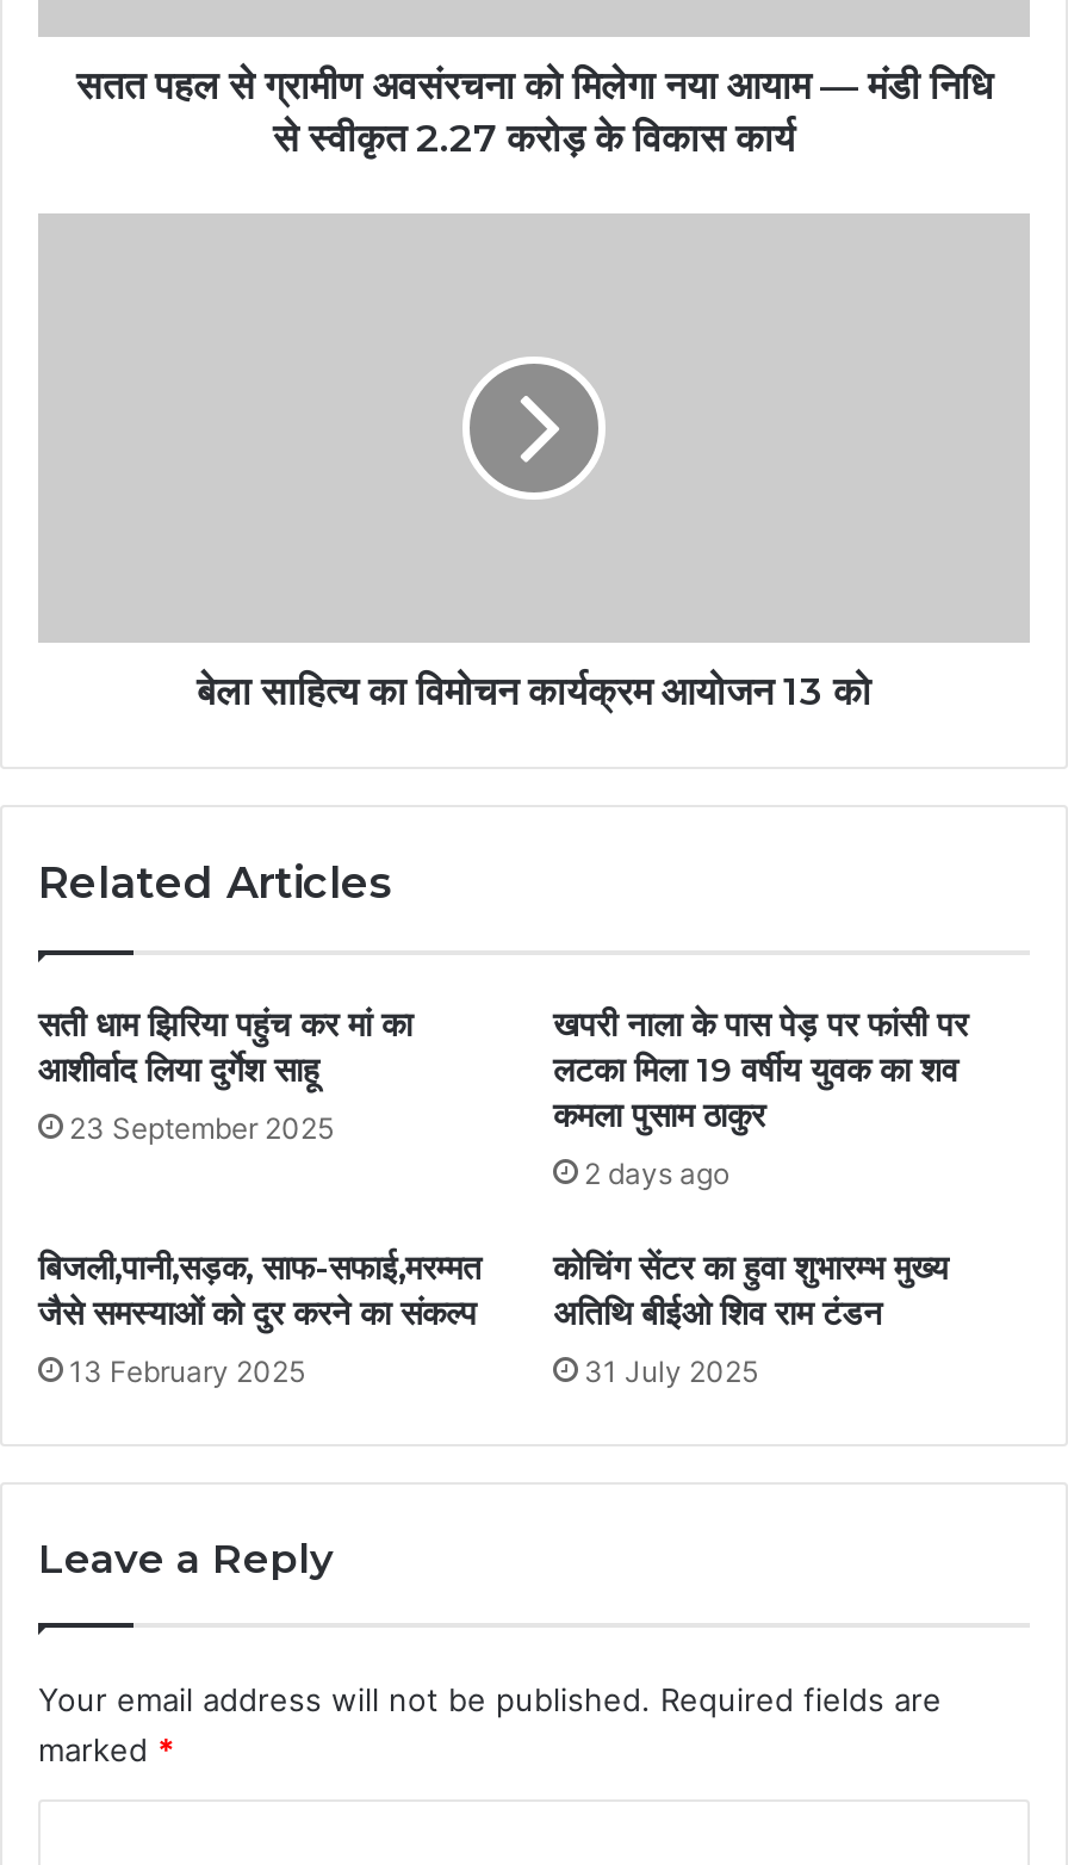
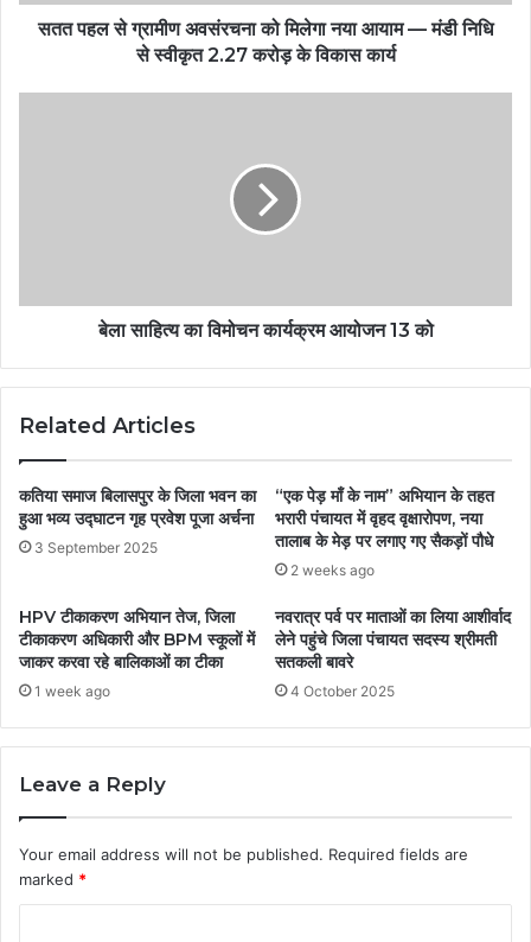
[38,1003,412,1146] सती धाम झिरिया पहुंच कर मां का | आशीर्वाद लिया दुर्गेश साहू | 23 September 2025 -> [19,485,256,557] कतिया समाज बिलासपुर के जिला भवन का | हुआ भव्य उद्घाटन गृह प्रवेश पूजा अर्चना | 3 September 2025
[553,1003,968,1192] खपरी नाला के पास पेड़ पर फांसी पर | लटका मिला 19 वर्षीय युवक का शव | कमला पुसाम ठाकुर | 2 days ago -> [275,485,494,579] “एक पेड़ माँ के नाम” अभियान के तहत | भरारी पंचायत में वृहद वृक्षारोपण, नया | तालाब के मेड़ पर लगाए गए सैकड़ों पौधे | 2 weeks ago
[38,1246,482,1389] बिजली,पानी,सड़क, साफ-सफाई,मरम्मत | जैसे समस्याओं को दुर करने का संकल्प | 13 February 2025 -> [19,606,255,700] HPV टीकाकरण अभियान तेज, जिला | टीकाकरण अधिकारी और BPM स्कूलों में | जाकर करवा रहे बालिकाओं का टीका | 1 week ago
[553,1246,949,1389] कोचिंग सेंटर का हुवा शुभारम्भ मुख्य | अतिथि बीईओ शिव राम टंडन | 31 July 2025 -> [275,606,511,700] नवरात्र पर्व पर माताओं का लिया आशीर्वाद | लेने पहुंचे जिला पंचायत सदस्य श्रीमती | सतकली बावरे | 4 October 2025

